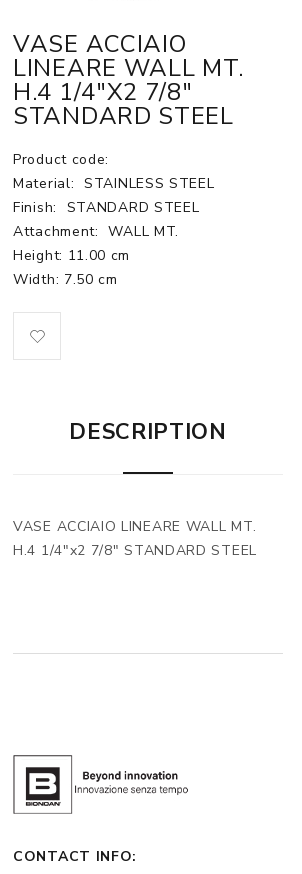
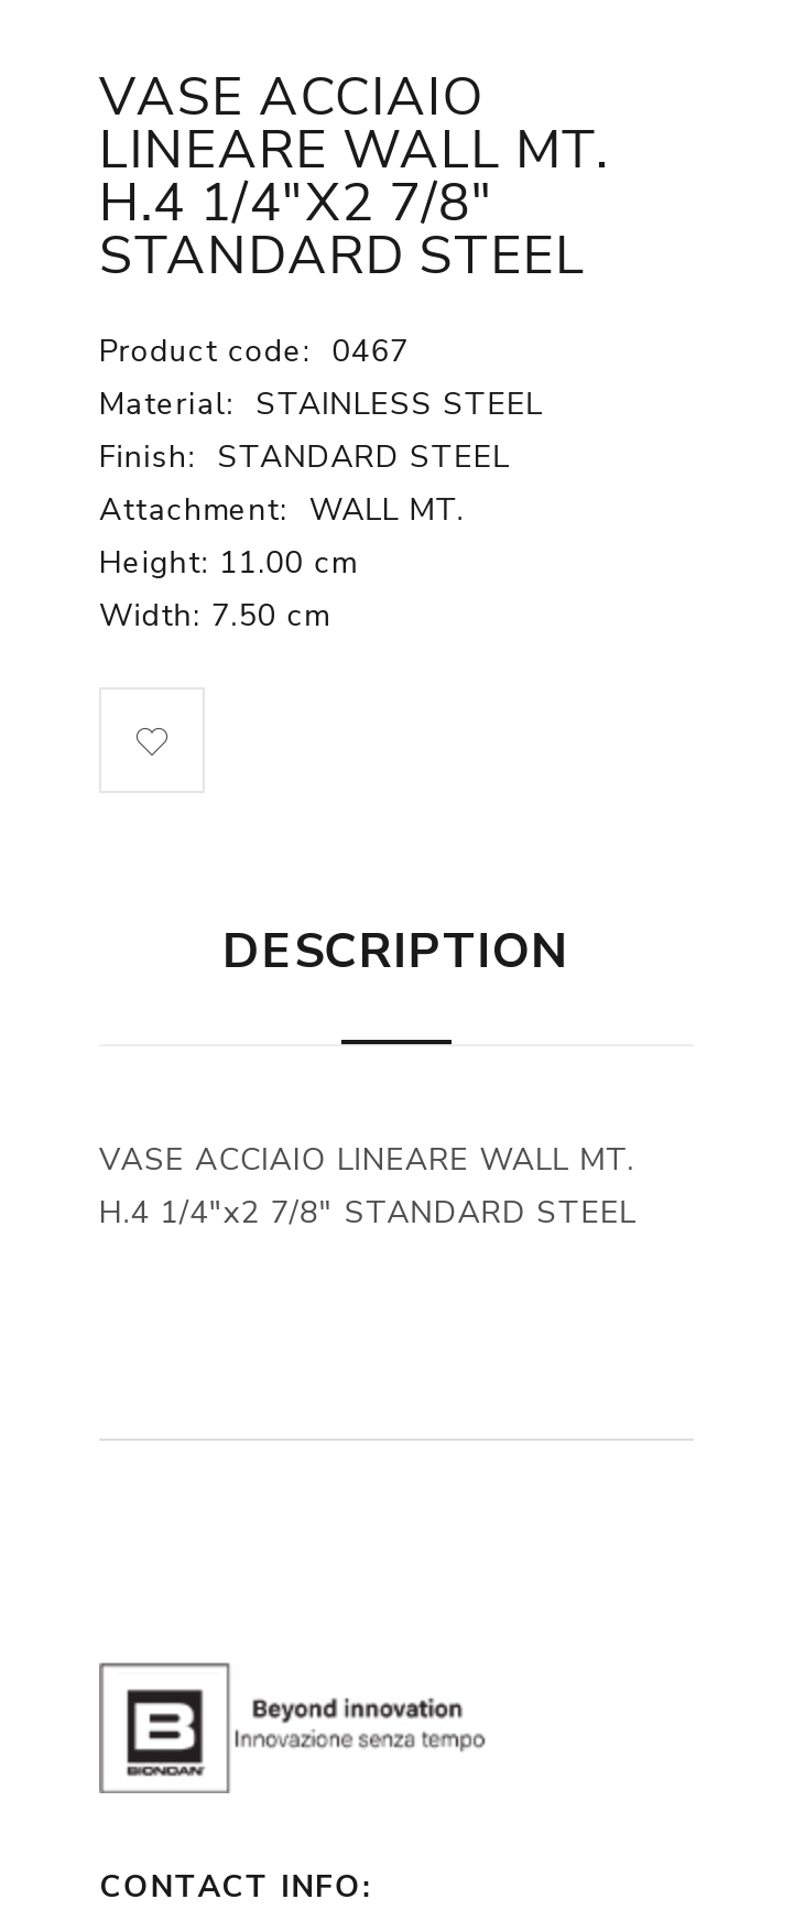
[13,150,109,169] Product code: -> [99,330,409,372] Product code: 0467

